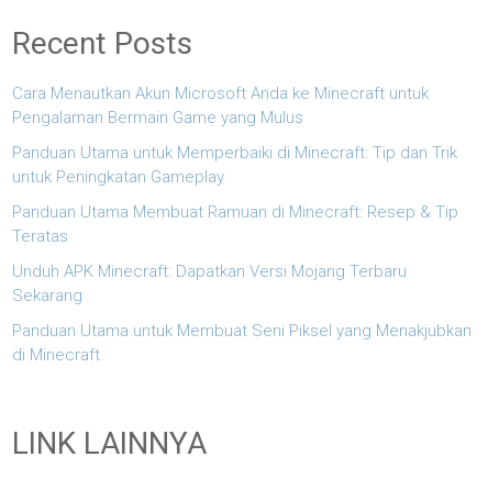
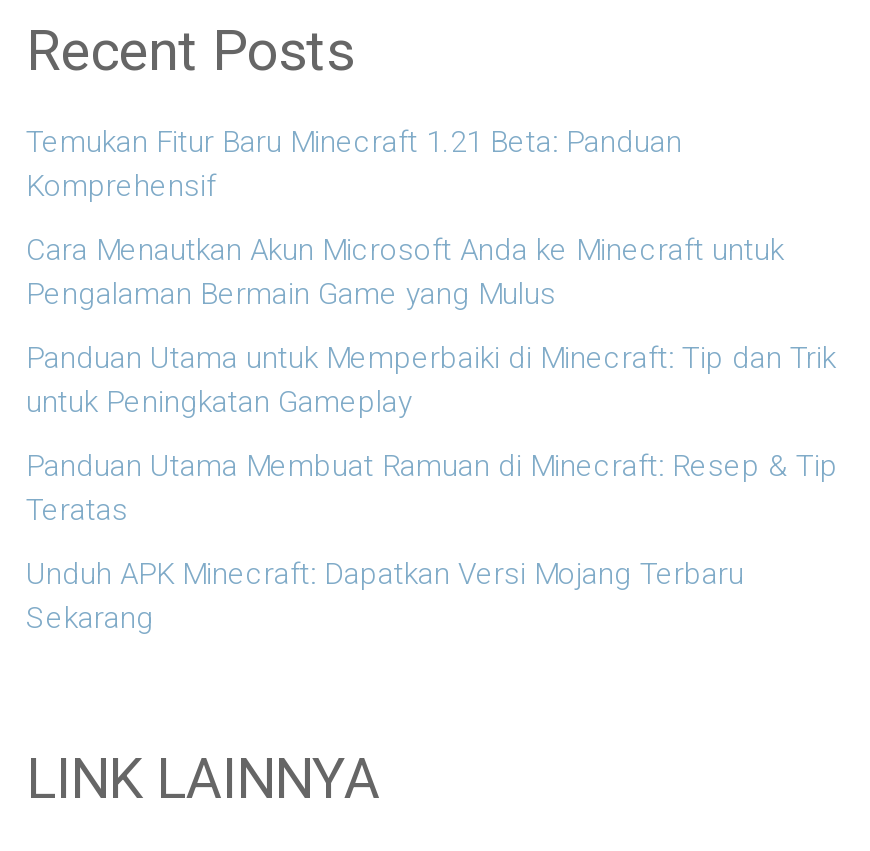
none -> [26,125,682,205] Temukan Fitur Baru Minecraft 1.21 Beta: Panduan | Komprehensif
moved [13,84,459,306] -> [26,233,838,637]: Cara Menautkan Akun Microsoft Anda ke Minecraft untuk | Pengalaman Bermain Game yang Mulus | Panduan Utama untuk Memperbaiki di Minecraft: Tip dan Trik | untuk Peningkatan Gameplay | Panduan Utama Membuat Ramuan di Minecraft: Resep & Tip | Teratas | Unduh APK Minecraft: Dapatkan Versi Mojang Terbaru | Sekarang
[13,321,472,365] Panduan Utama untuk Membuat Seni Piksel yang Menakjubkan | di Minecraft -> none

